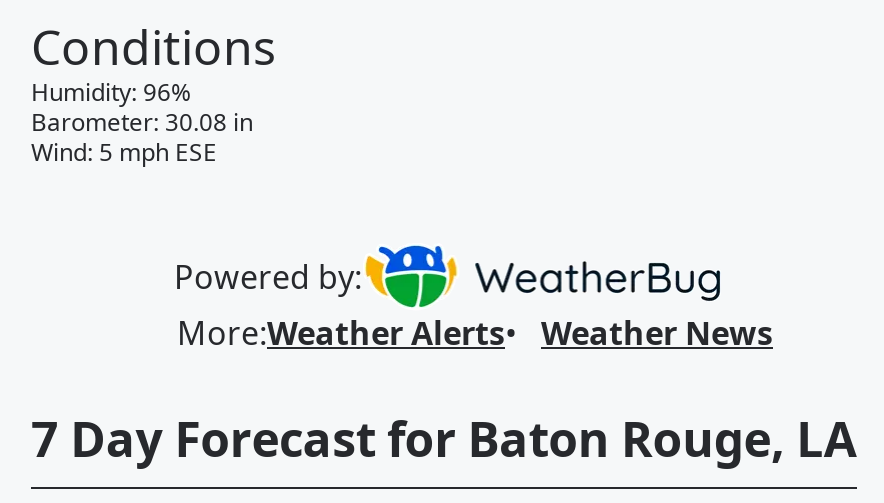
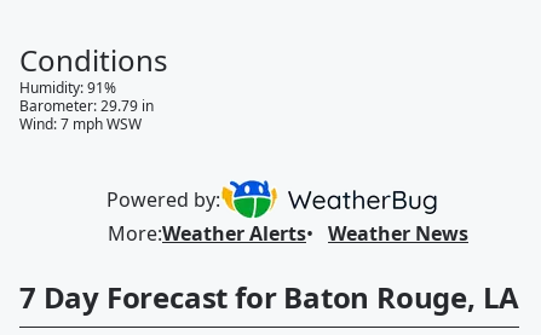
[31,75,191,109] Humidity: 96% -> [19,77,116,98] Humidity: 91%
[31,105,253,139] Barometer: 30.08 in -> [19,96,154,116] Barometer: 29.79 in
[31,135,217,169] Wind: 5 mph ESE -> [19,114,142,134] Wind: 7 mph WSW

